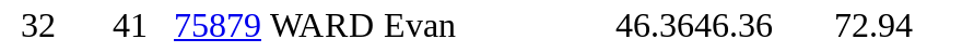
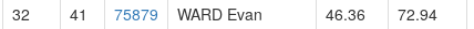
[174,6,773,43] 75879 WARD Evan | 46.3646.36 -> [114,3,365,25] 75879 | WARD Evan | 46.36

